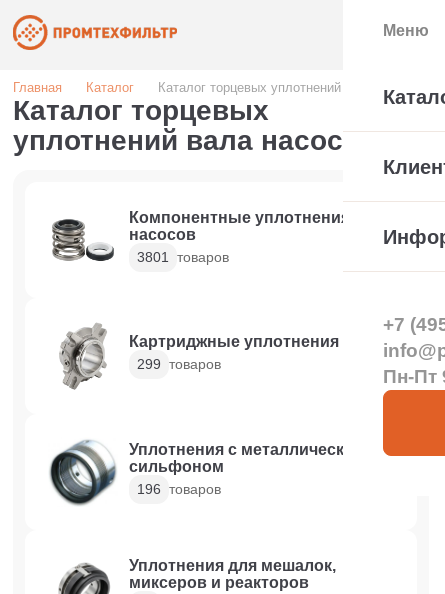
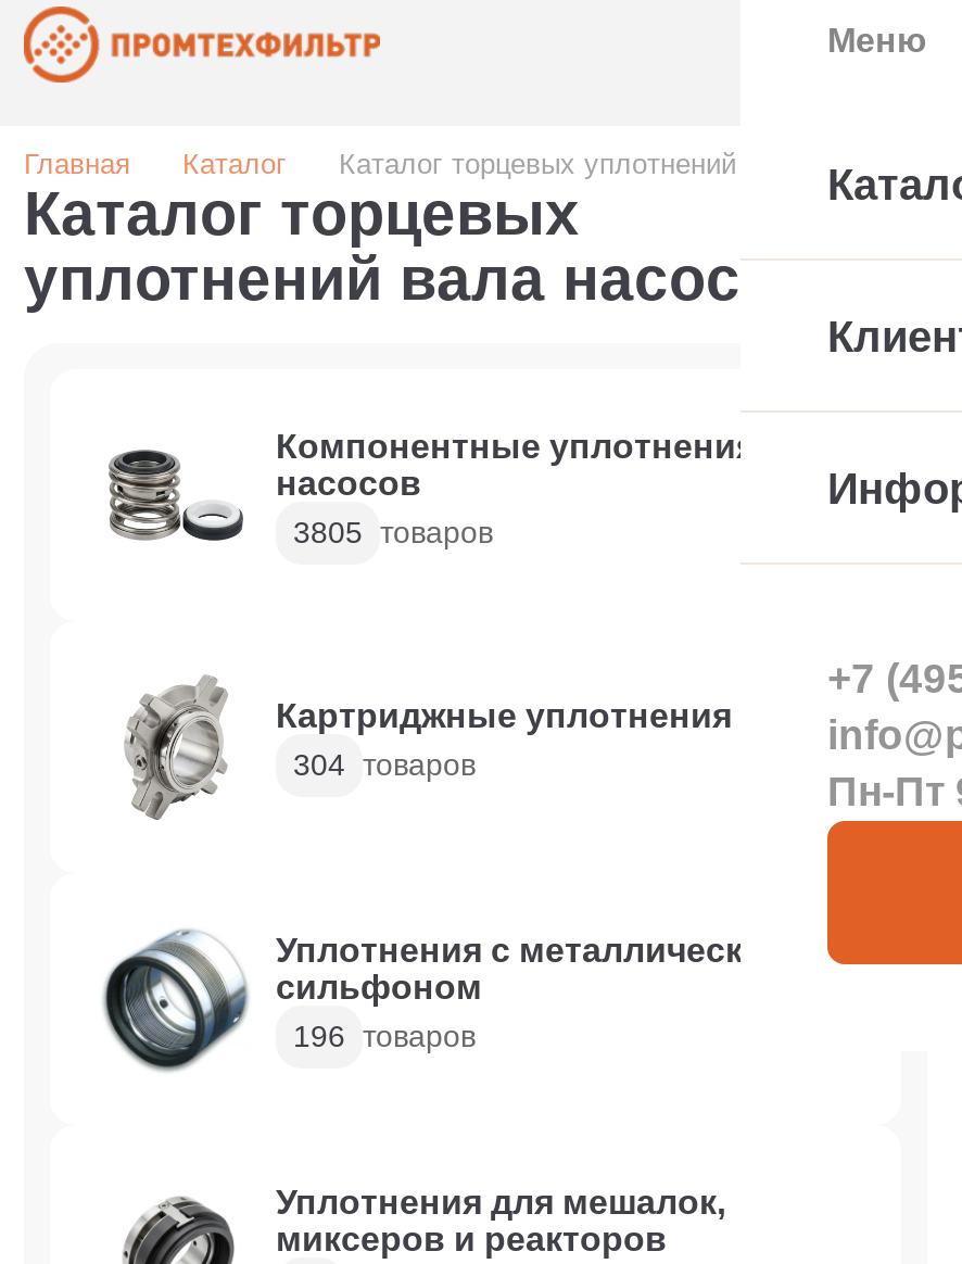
[137,248,229,264] 3801 товаров -> [293,514,493,548] 3805 товаров
[137,356,221,372] 299 товаров -> [293,747,476,782] 304 товаров

